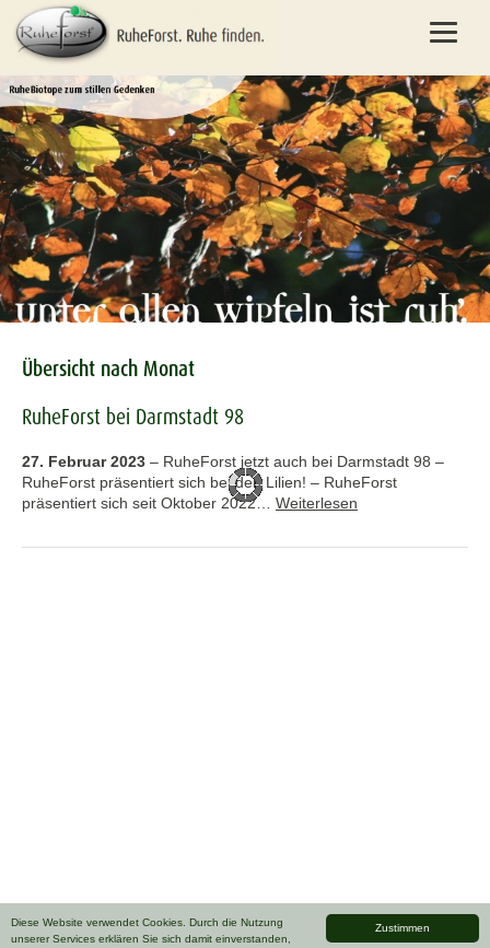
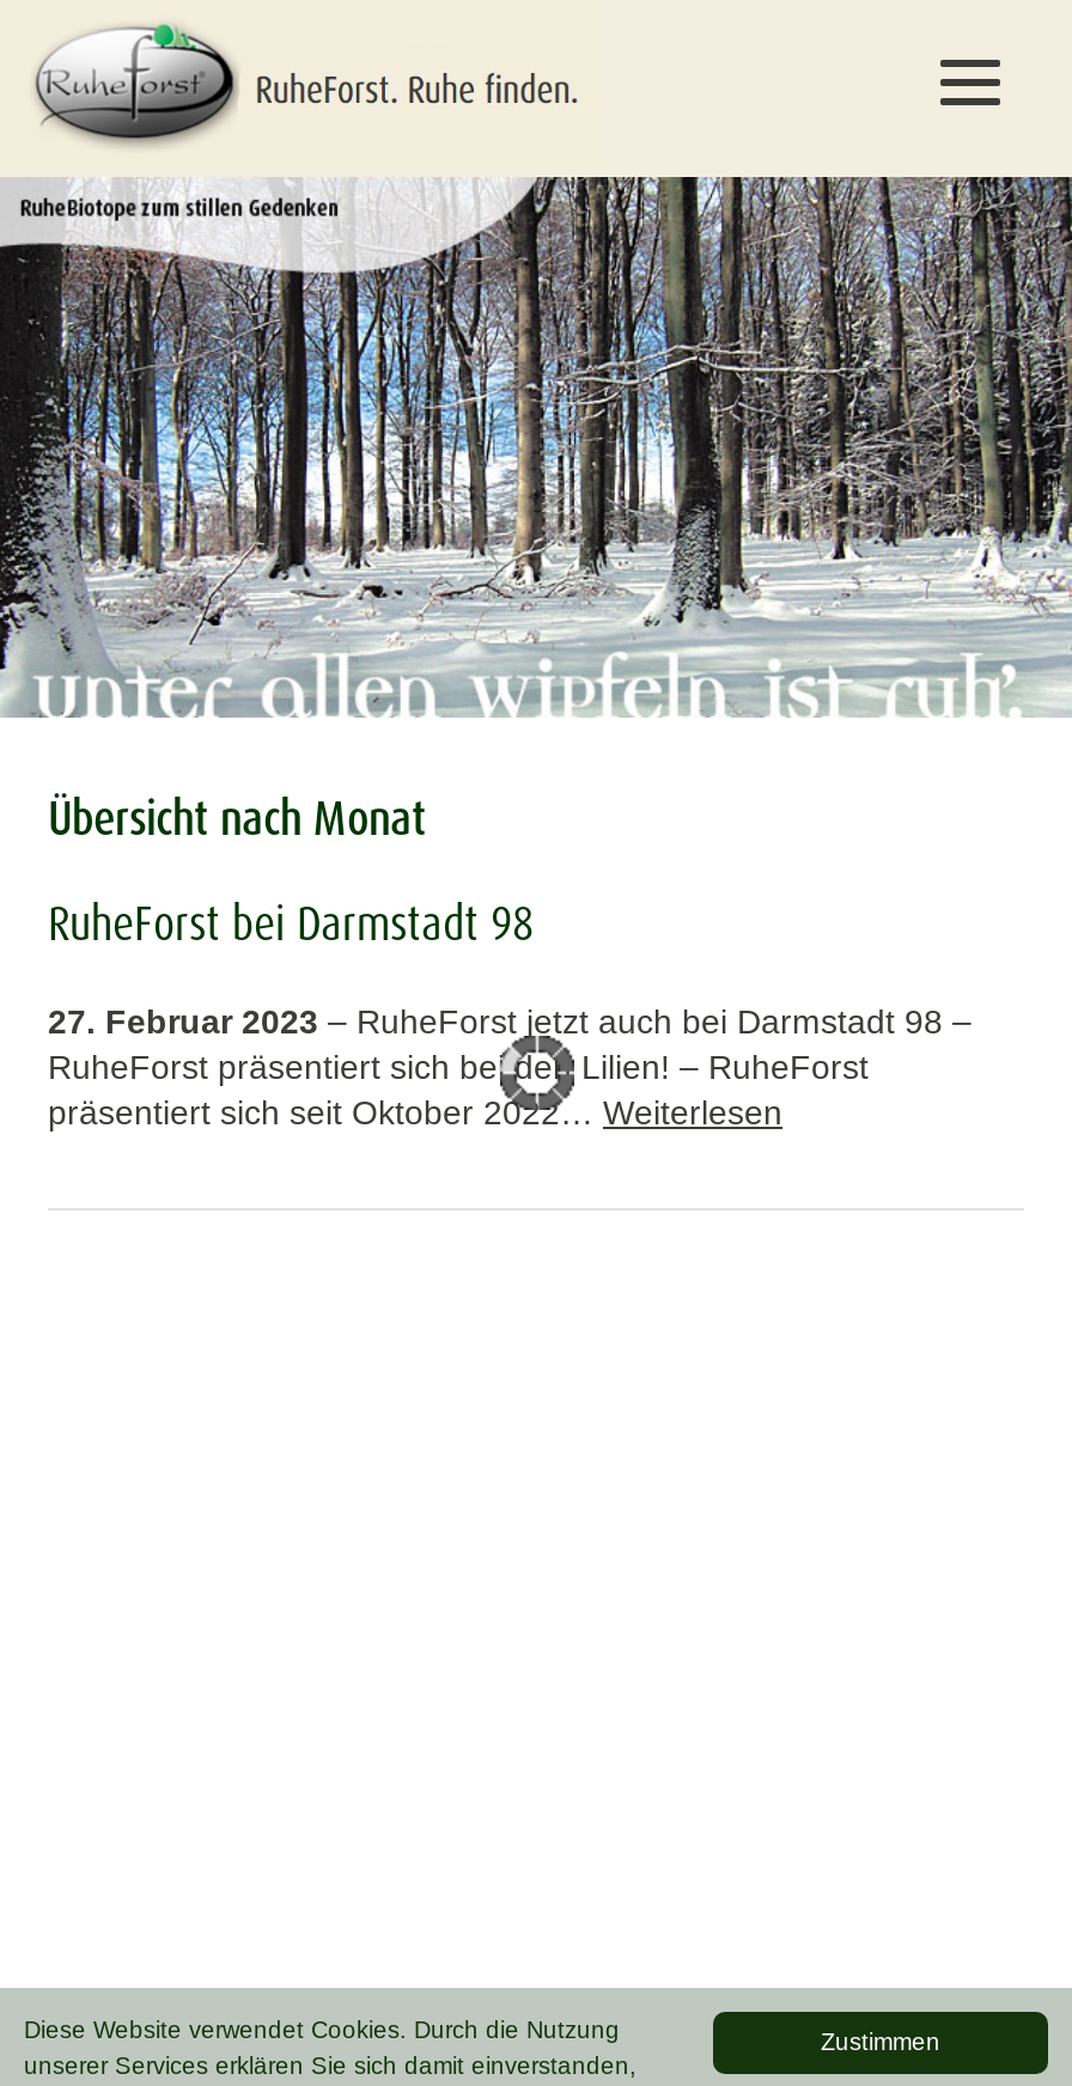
[3,74,487,324] [image] -> [7,175,1065,720] [image]

